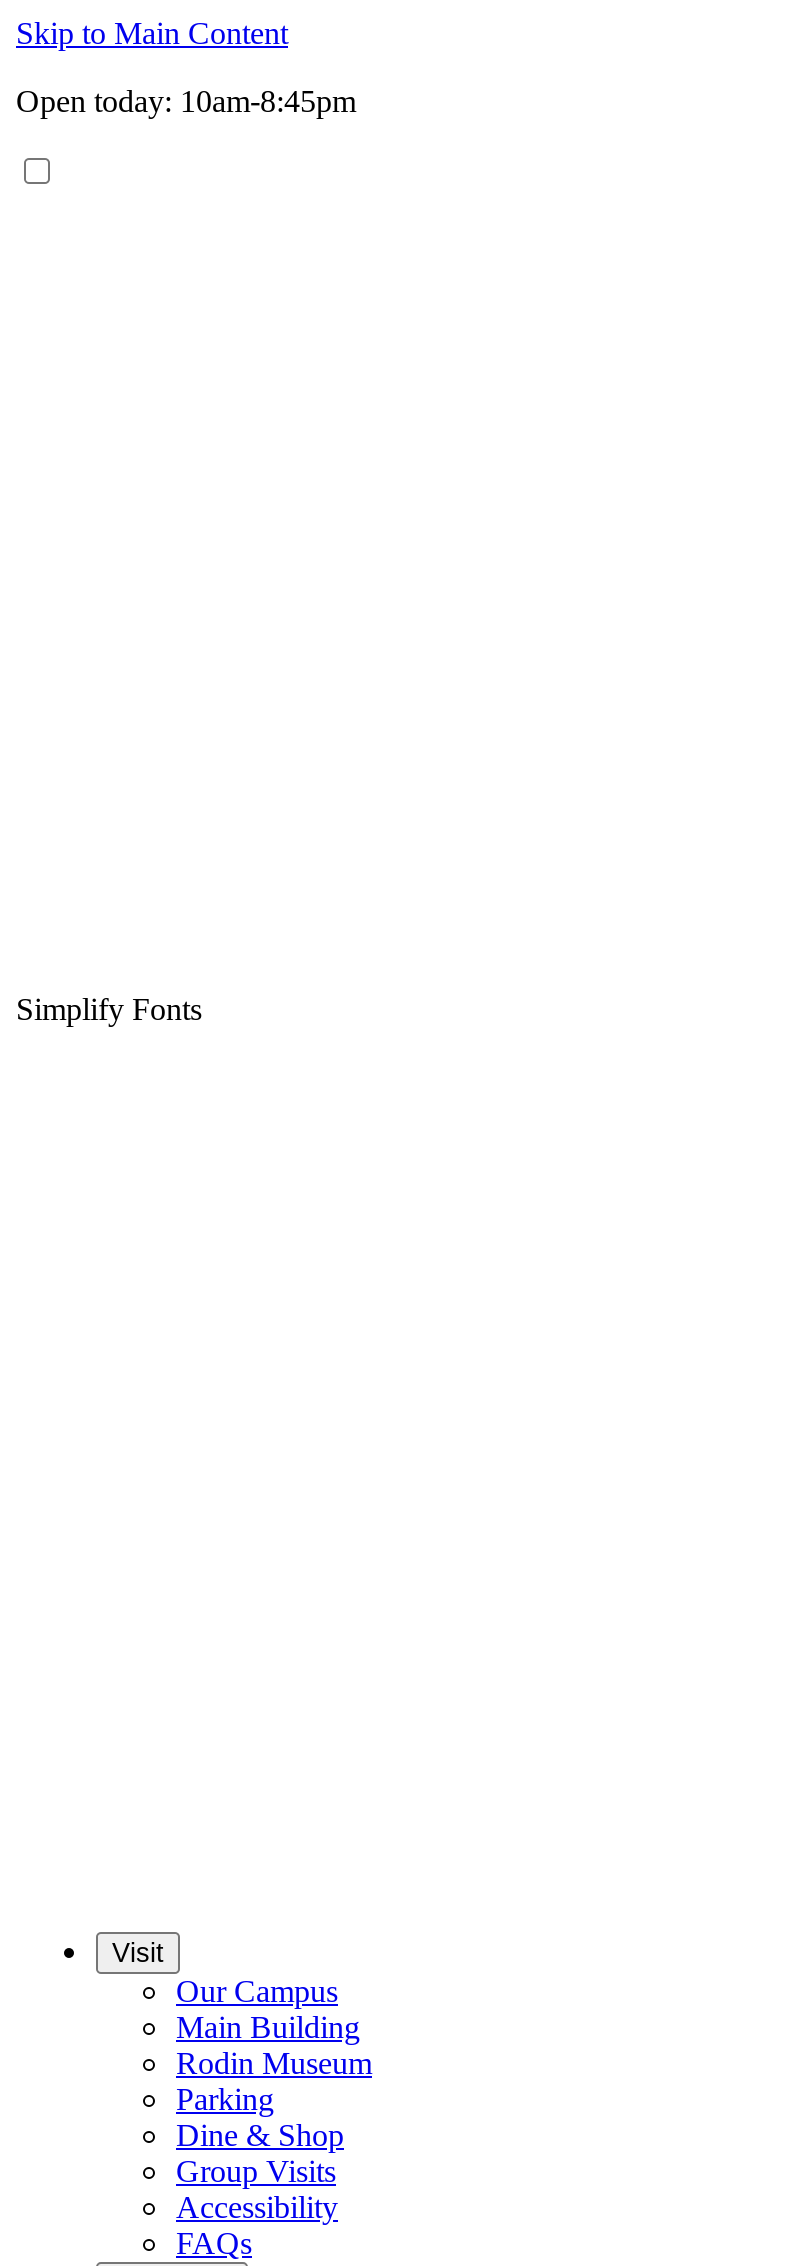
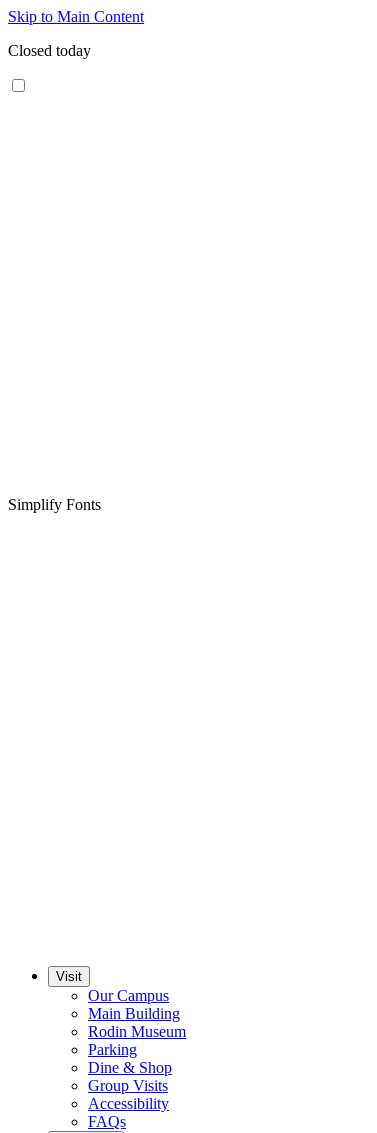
[16,84,356,118] Open today: 10am-8:45pm -> [8,42,91,59] Closed today

